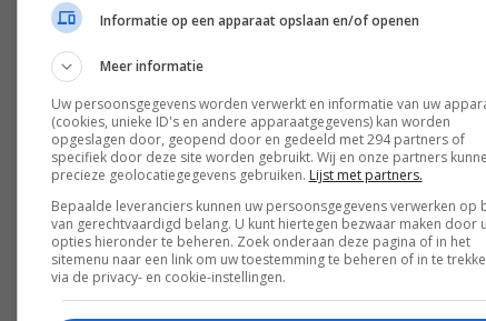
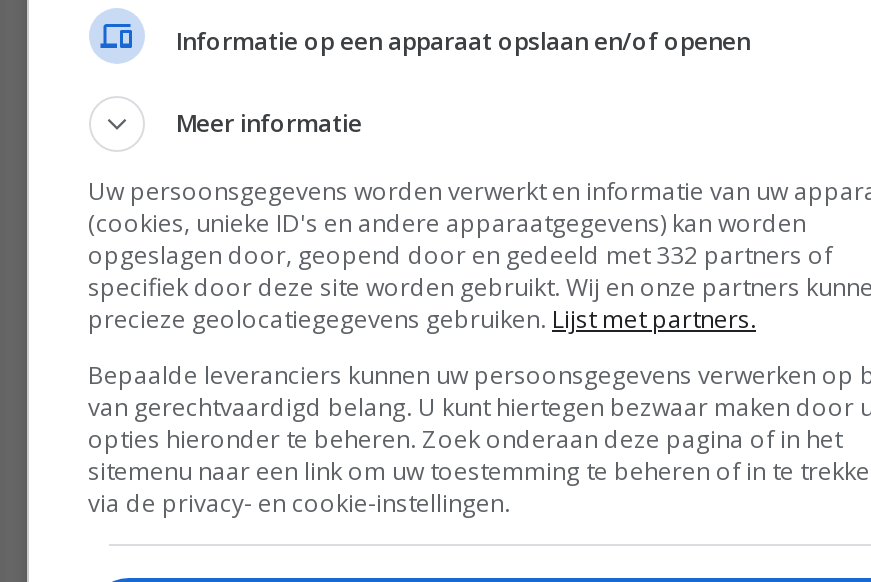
[51,130,464,149] opgeslagen door, geopend door en gedeeld met 294 partners of -> [88,238,832,272] opgeslagen door, geopend door en gedeeld met 332 partners of

